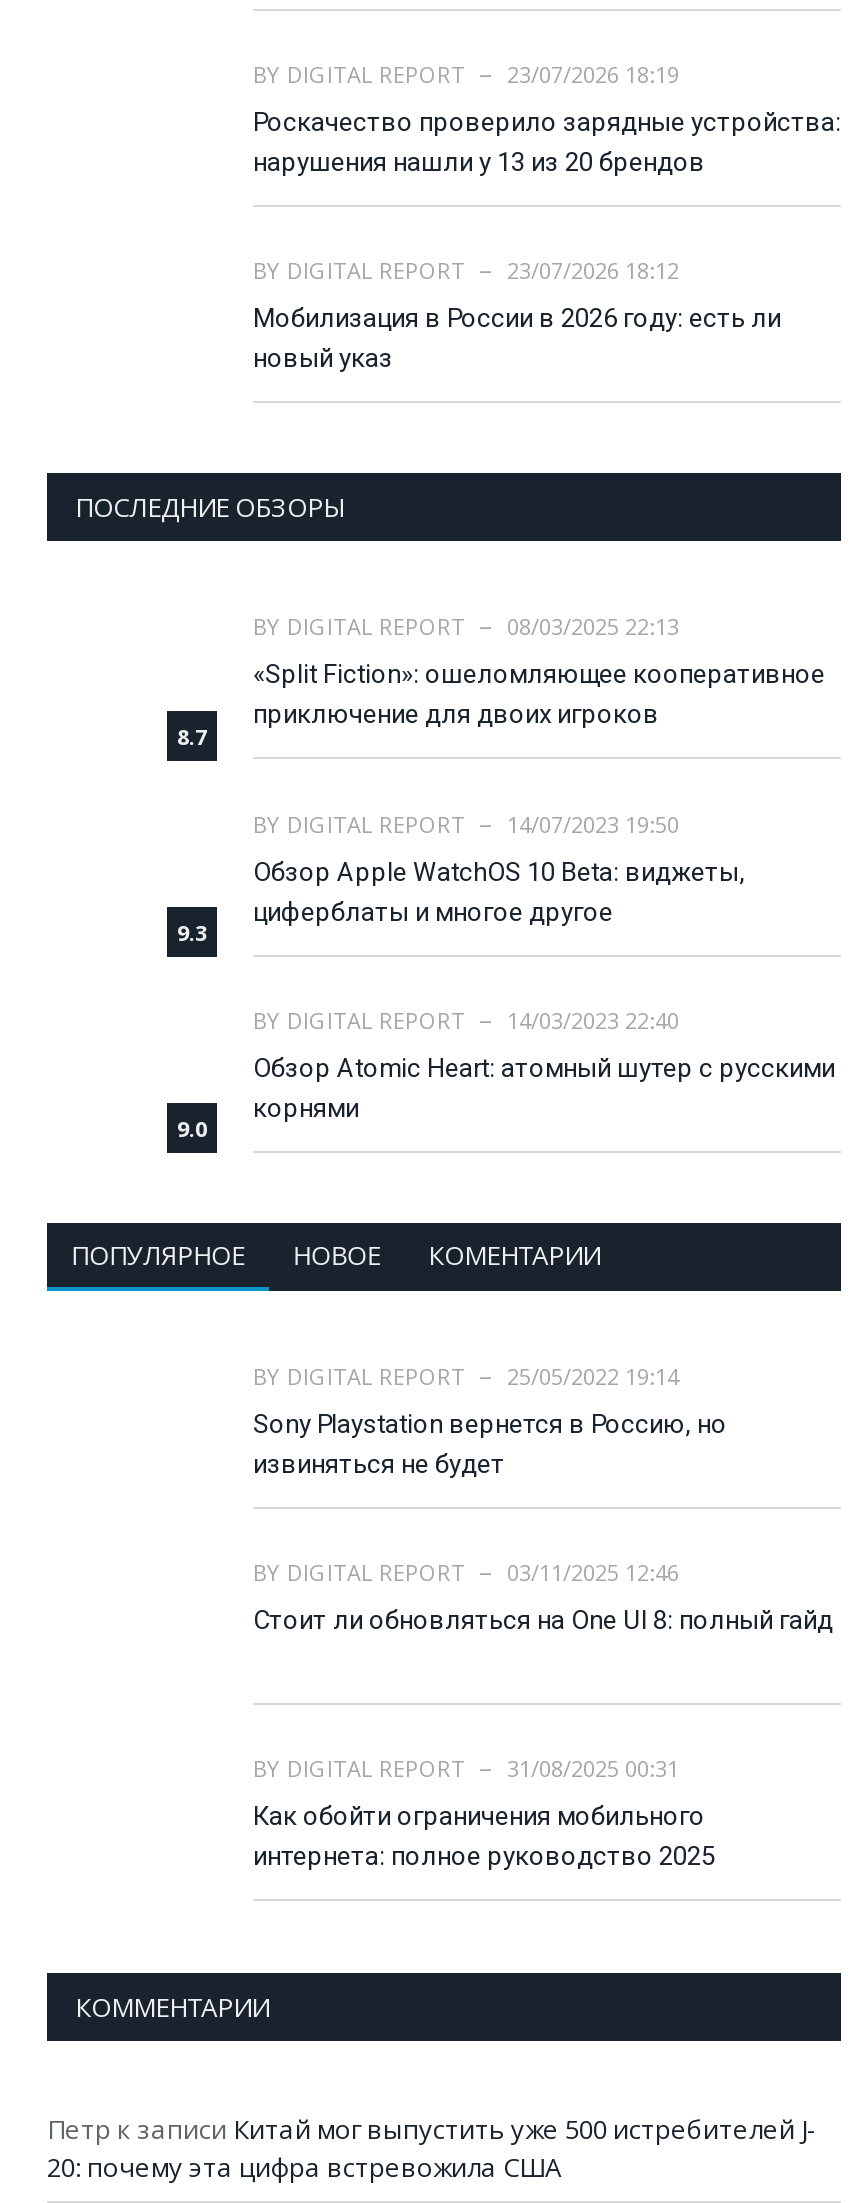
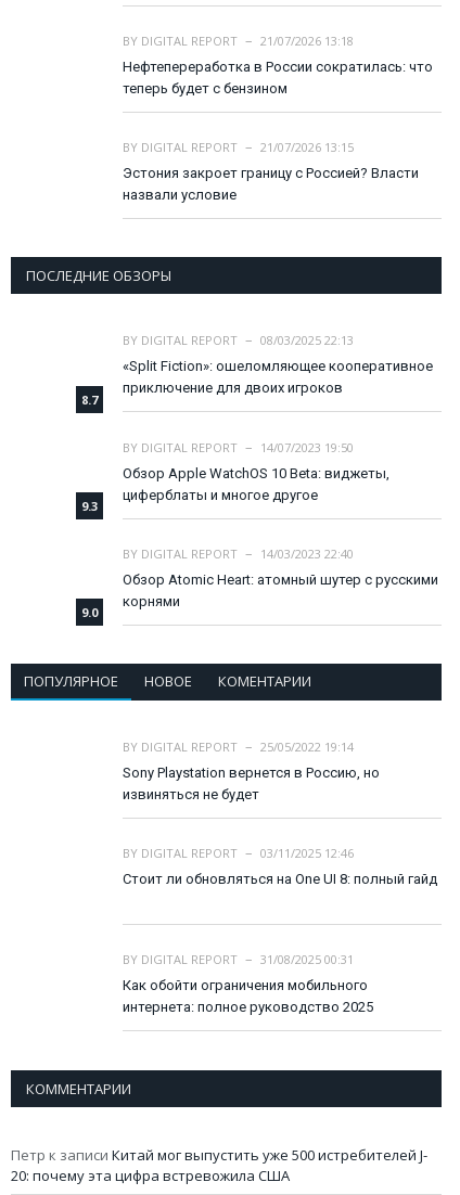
[253,59,679,89] BY DIGITAL REPORT 23/07/2026 18:19 -> [123,33,354,49] BY DIGITAL REPORT 21/07/2026 13:18
[253,107,841,177] Роскачество проверило зарядные устройства: | нарушения нашли у 13 из 20 брендов -> [123,59,433,97] Нефтепереработка в России сократилась: что | теперь будет с бензином
[253,256,679,286] BY DIGITAL REPORT 23/07/2026 18:12 -> [123,139,354,155] BY DIGITAL REPORT 21/07/2026 13:15
[253,304,781,374] Мобилизация в России в 2026 году: есть ли | новый указ -> [123,165,419,203] Эстония закроет границу с Россией? Власти | назвали условие

